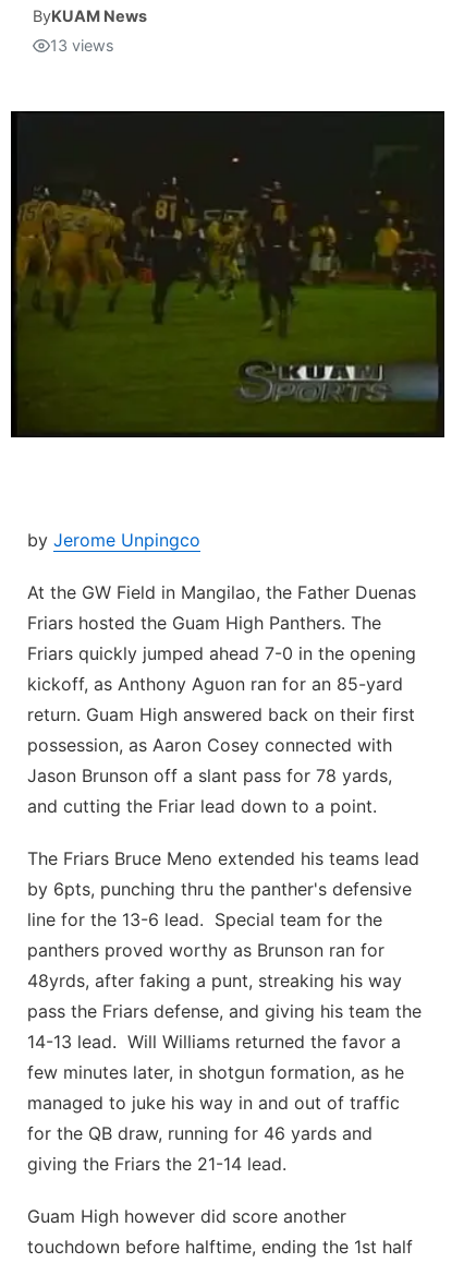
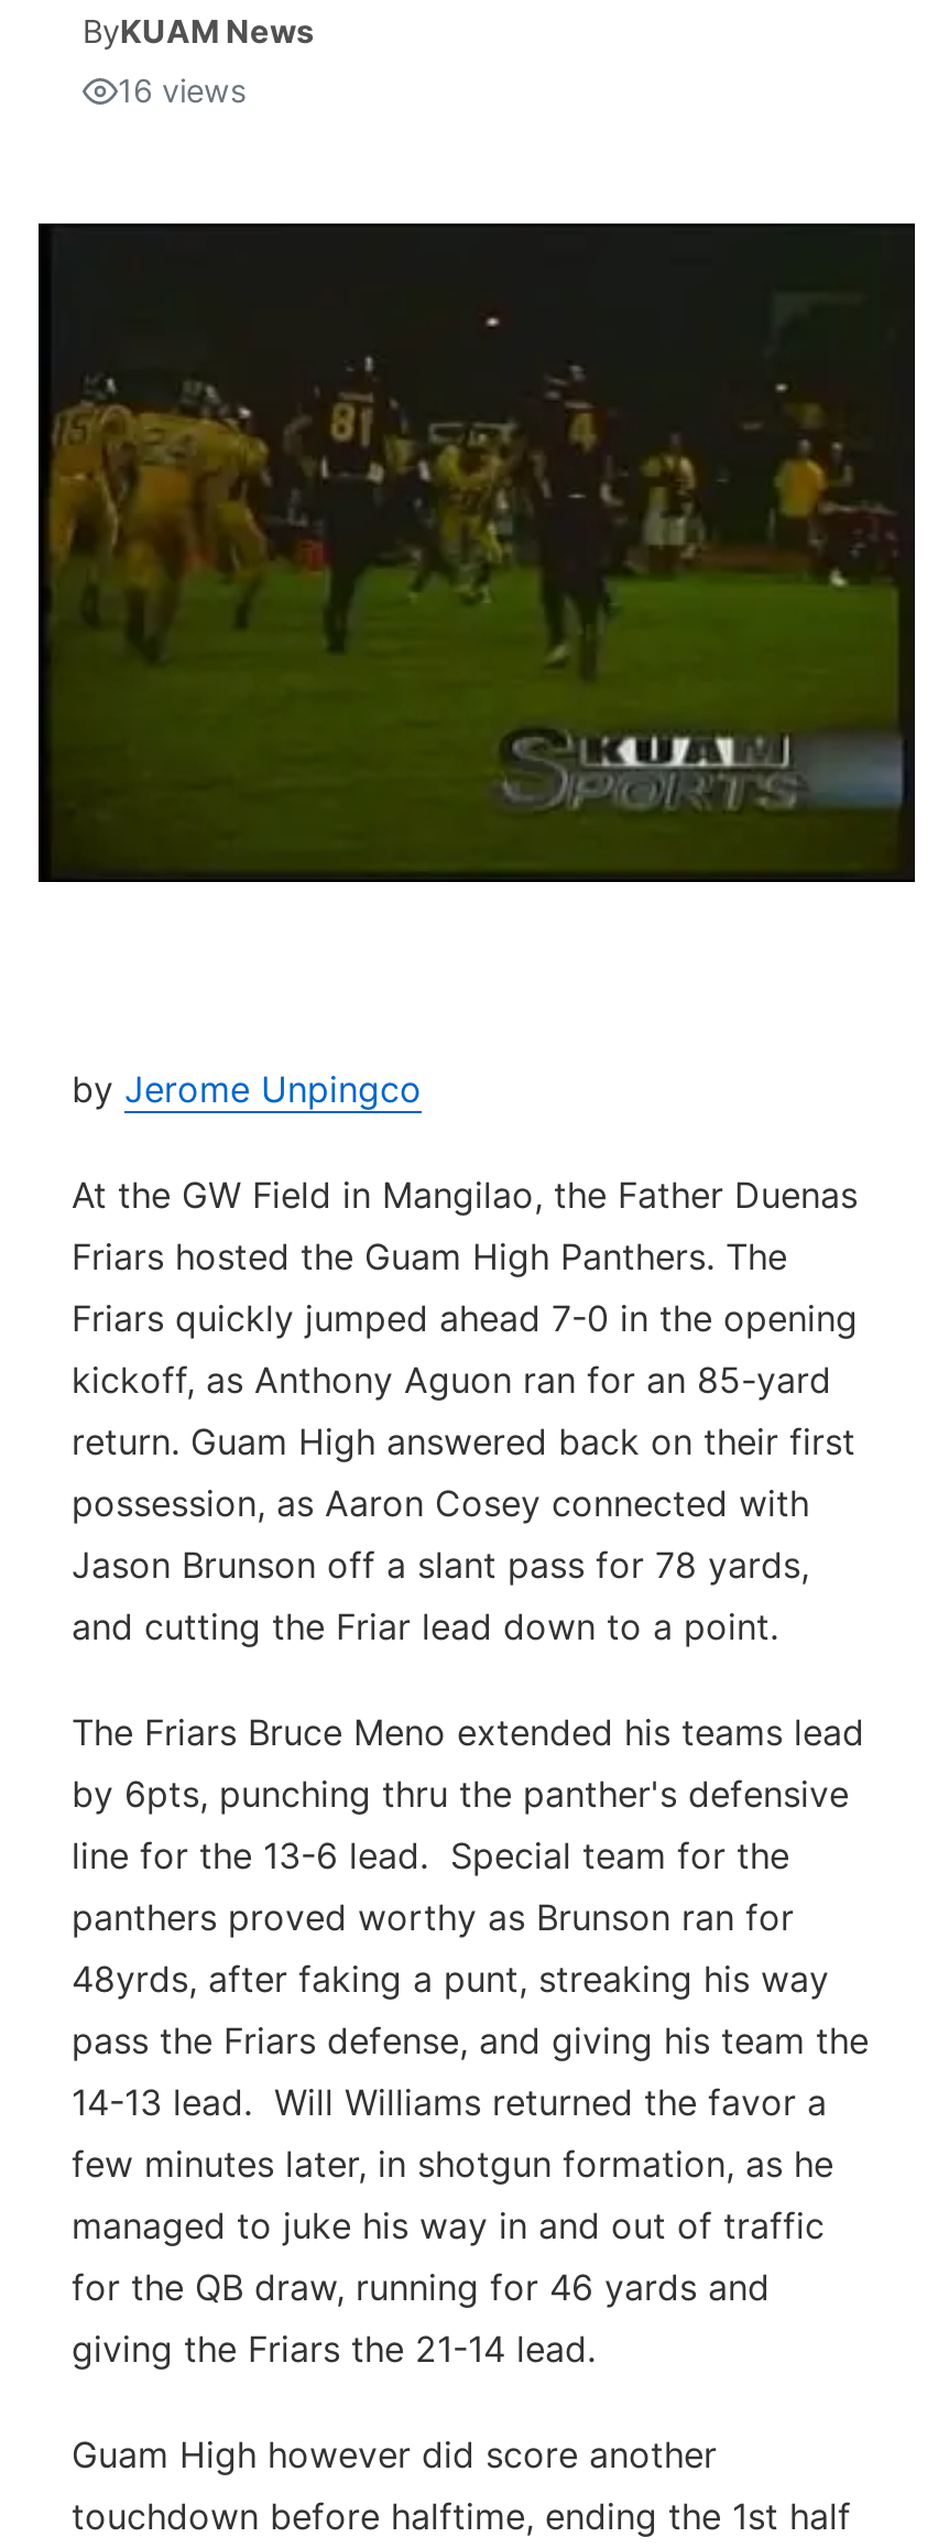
[50,36,114,55] 13 views -> [118,72,248,109] 16 views

